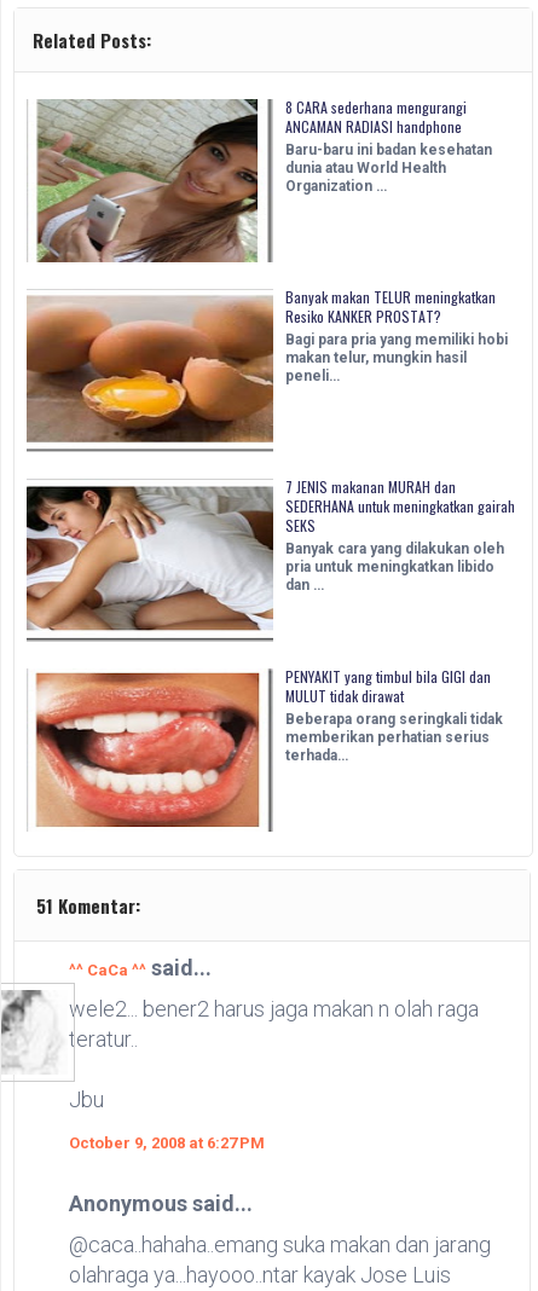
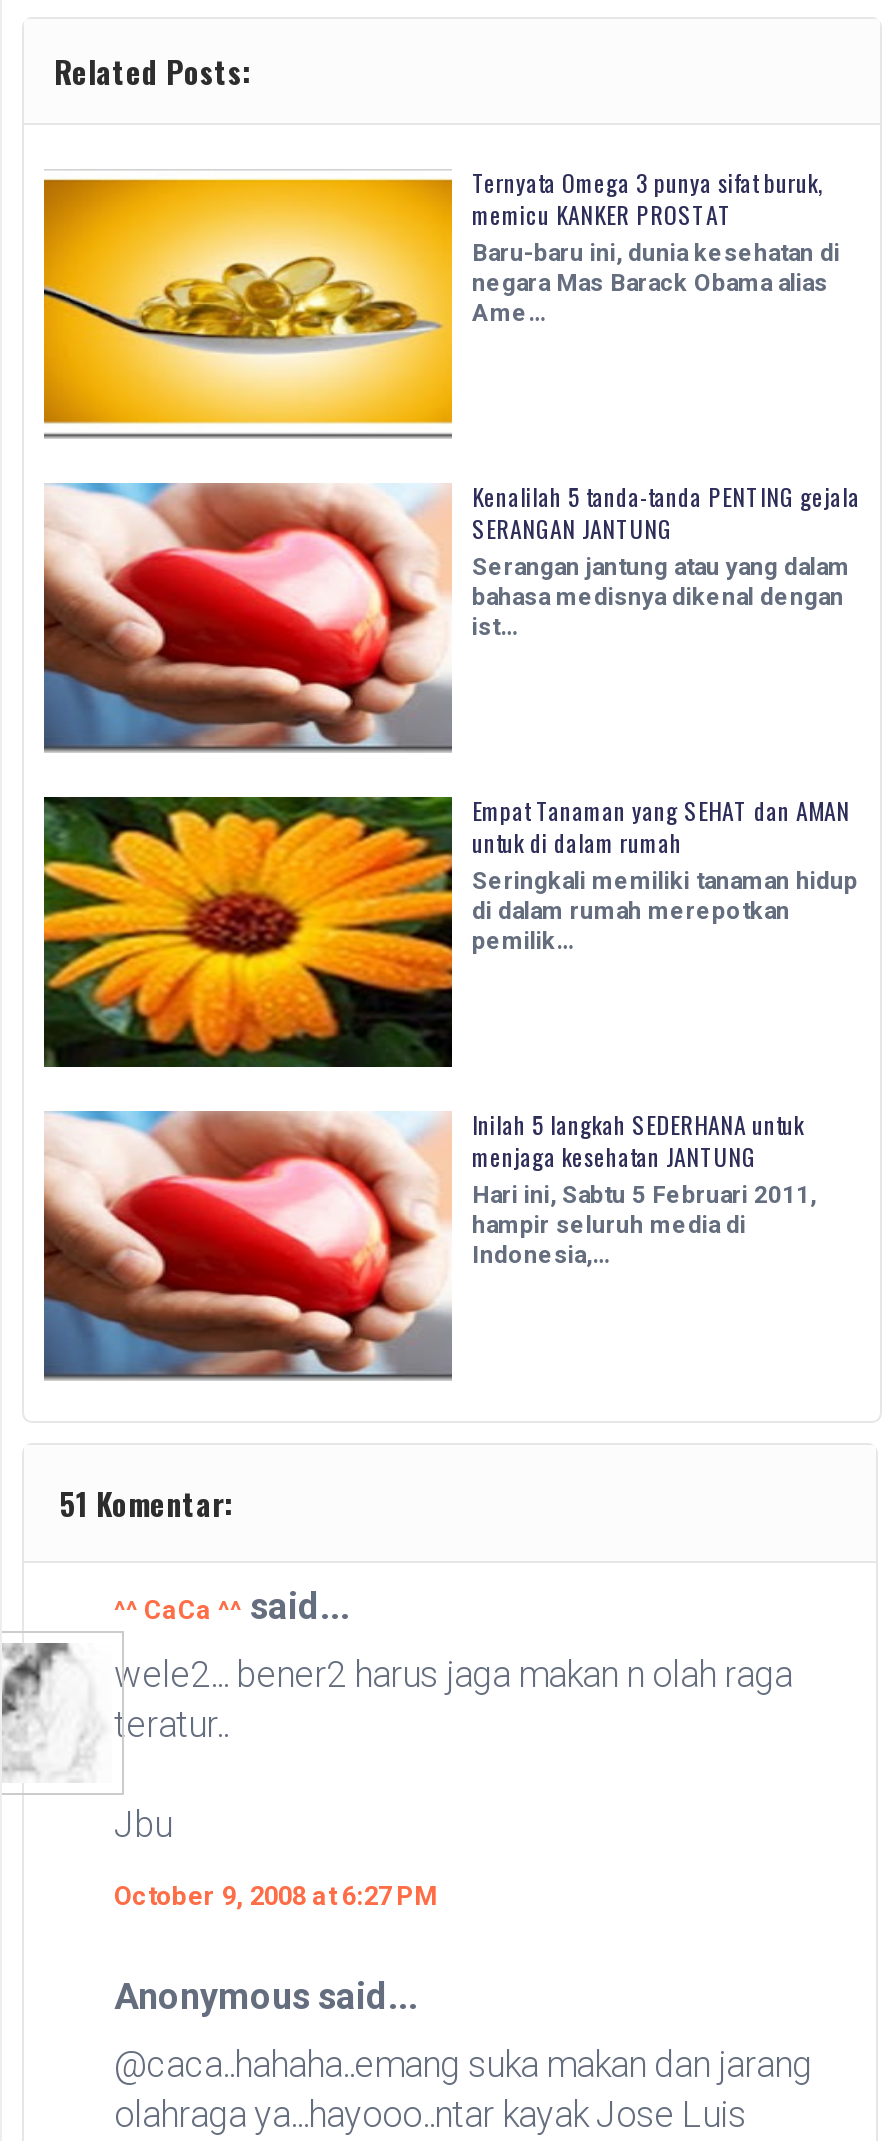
[27,97,492,262] [image] | 8 CARA sederhana mengurangi | ANCAMAN RADIASI handphone | Baru-baru ini badan kesehatan | dunia atau World Health | Organization … -> [42,166,840,439] [image] | Ternyata Omega 3 punya sifat buruk, | memicu KANKER PROSTAT | Baru-baru ini, dunia kesehatan di | negara Mas Barack Obama alias | Ame…
[27,287,508,450] [image] | Banyak makan TELUR meningkatkan | Resiko KANKER PROSTAT? | Bagi para pria yang memiliki hobi | makan telur, mungkin hasil | peneli… -> [42,480,860,749] [image] | Kenalilah 5 tanda-tanda PENTING gejala | SERANGAN JANTUNG | Serangan jantung atau yang dalam | bahasa medisnya dikenal dengan | ist…
[25,477,515,641] [image] | 7 JENIS makanan MURAH dan | SEDERHANA untuk meningkatkan gairah | SEKS | Banyak cara yang dilakukan oleh | pria untuk meningkatkan libido | dan … -> [42,794,858,1067] [image] | Empat Tanaman yang SEHAT dan AMAN | untuk di dalam rumah | Seringkali memiliki tanaman hidup | di dalam rumah merepotkan | pemilik…
[27,666,503,830] [image] | PENYAKIT yang timbul bila GIGI dan | MULUT tidak dirawat | Beberapa orang seringkali tidak | memberikan perhatian serius | terhada… -> [42,1108,816,1381] [image] | Inilah 5 langkah SEDERHANA untuk | menjaga kesehatan JANTUNG | Hari ini, Sabtu 5 Februari 2011, | hampir seluruh media di | Indonesia,…

